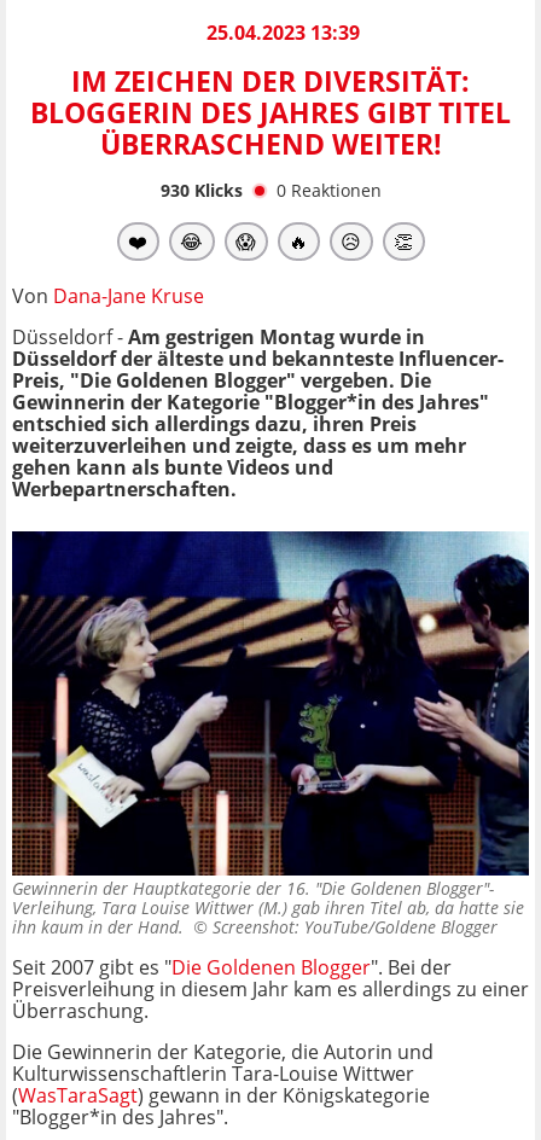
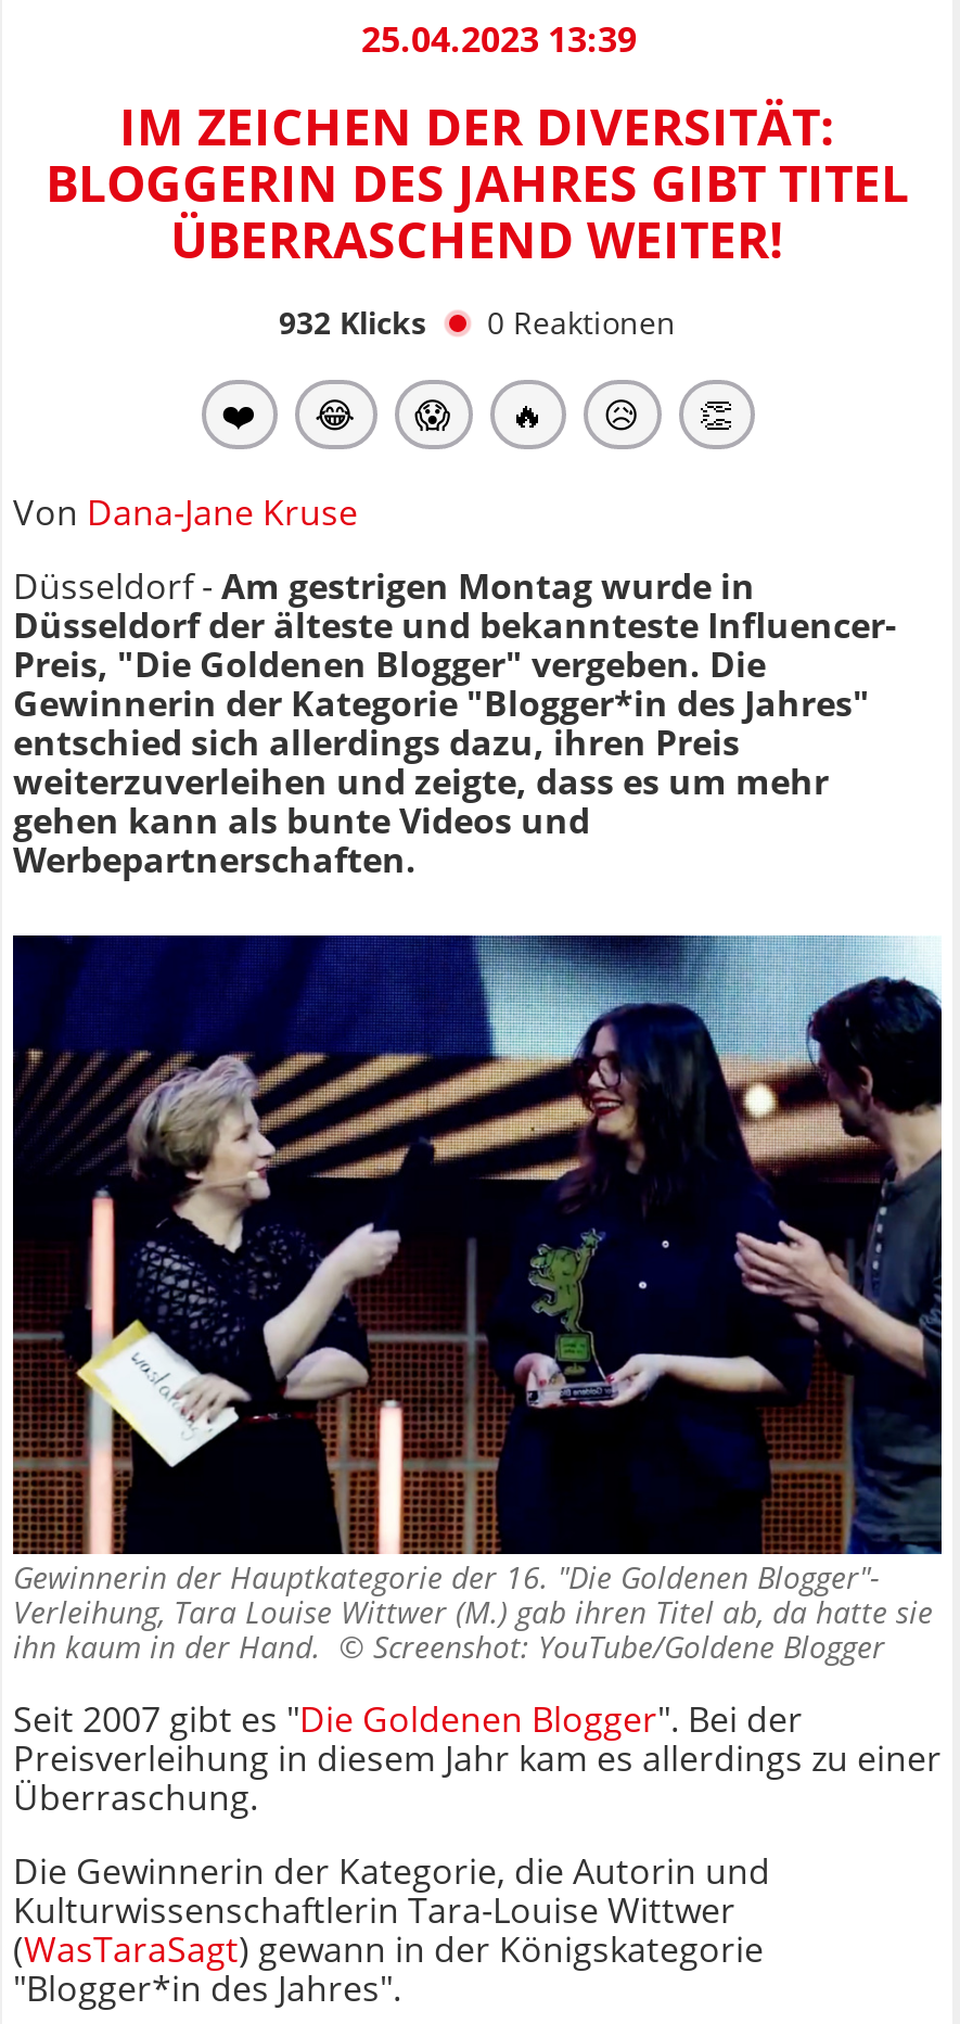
[160,178,381,201] 930 Klicks 0 Reaktionen -> [279,301,676,343] 932 Klicks 0 Reaktionen

